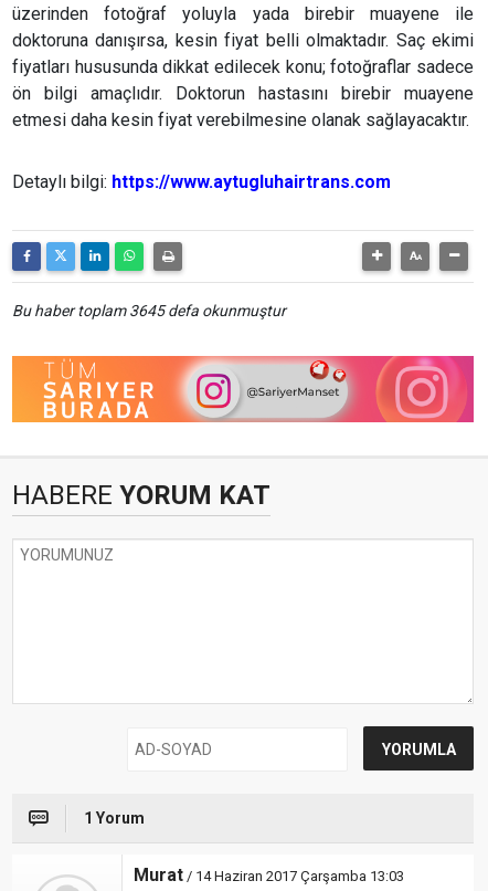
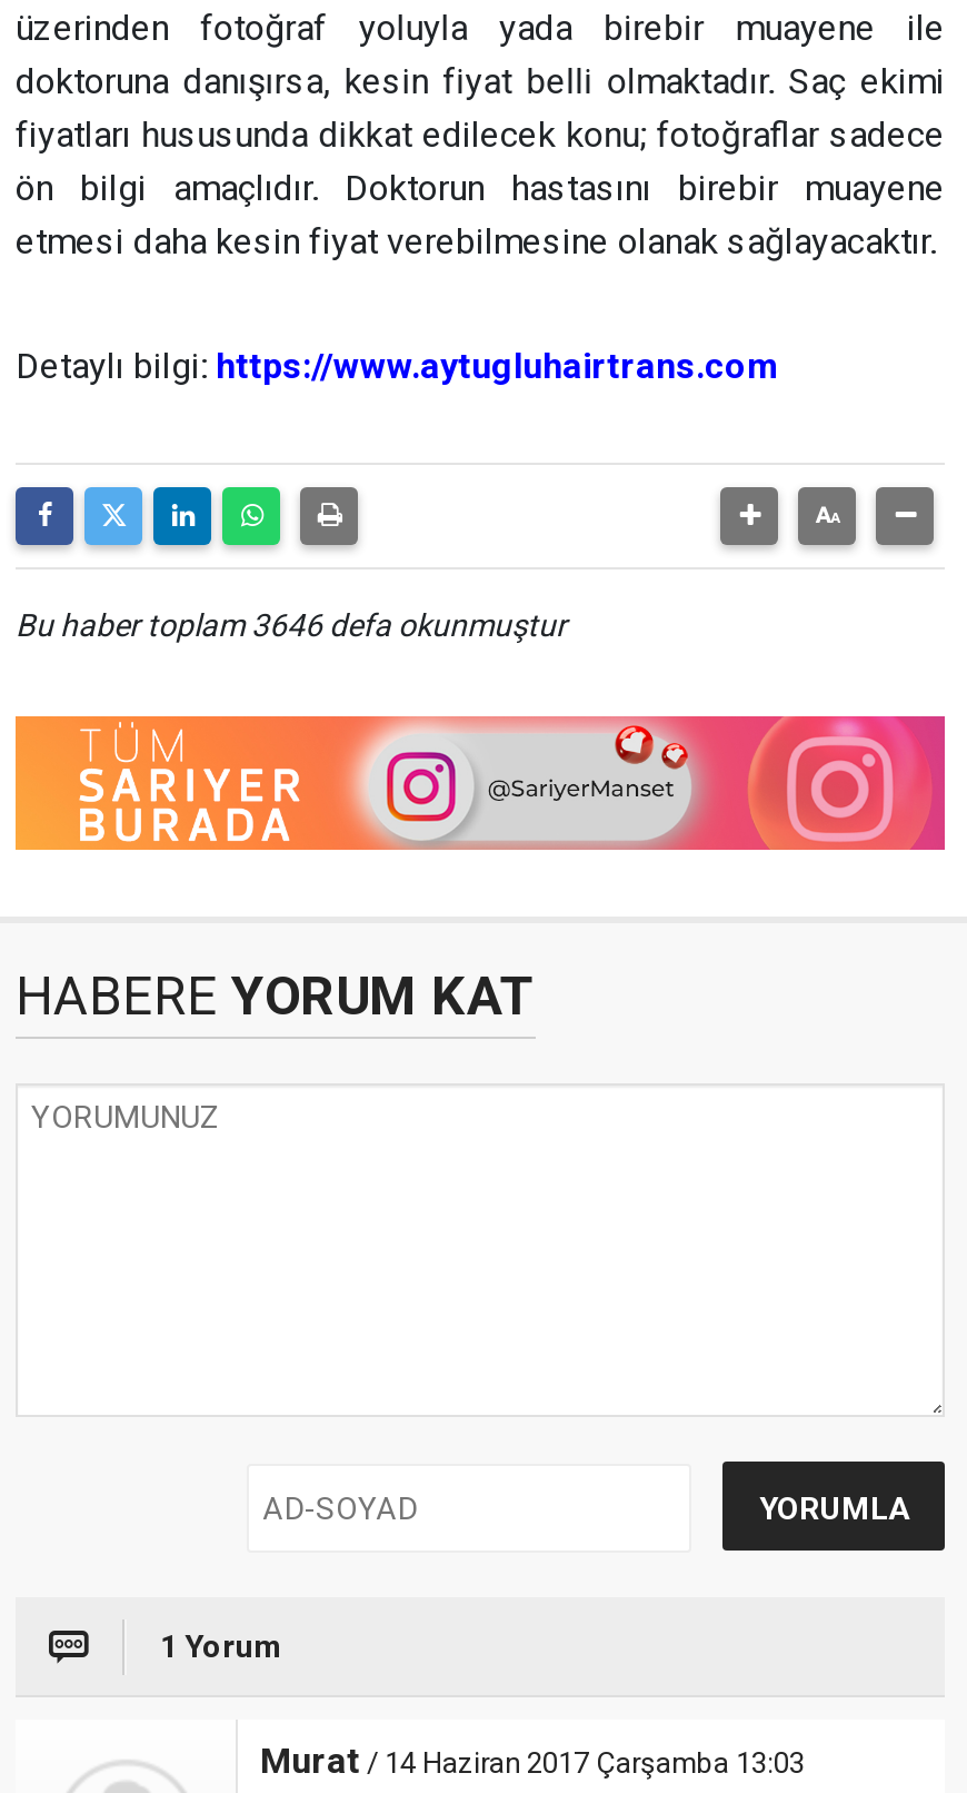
[12,302,286,319] Bu haber toplam 3645 defa okunmuştur -> [16,607,567,643] Bu haber toplam 3646 defa okunmuştur

